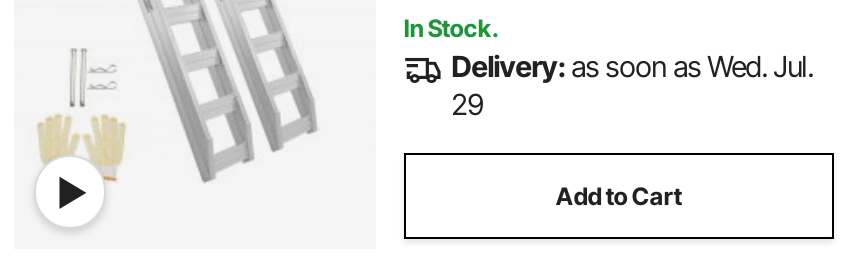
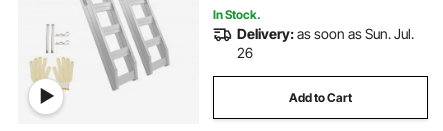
[451,50,813,84] Delivery: as soon as Wed. Jul. -> [237,25,414,42] Delivery: as soon as Sun. Jul.
[451,88,483,122] 29 -> [237,44,253,61] 26

